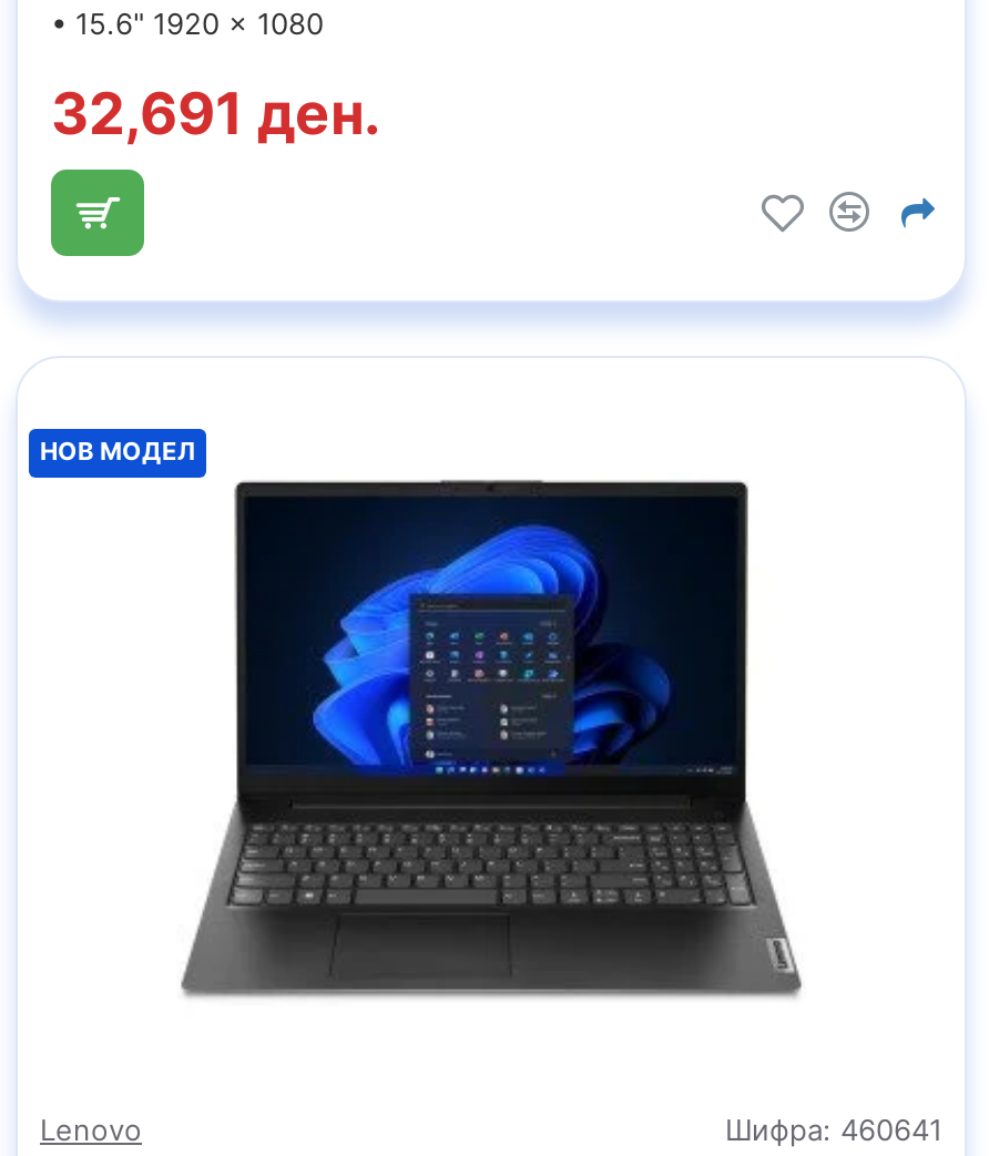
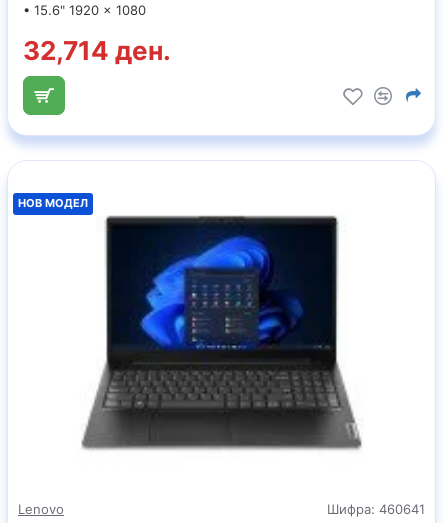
[51,78,381,147] 32,691 ден. -> [23,35,171,66] 32,714 ден.

